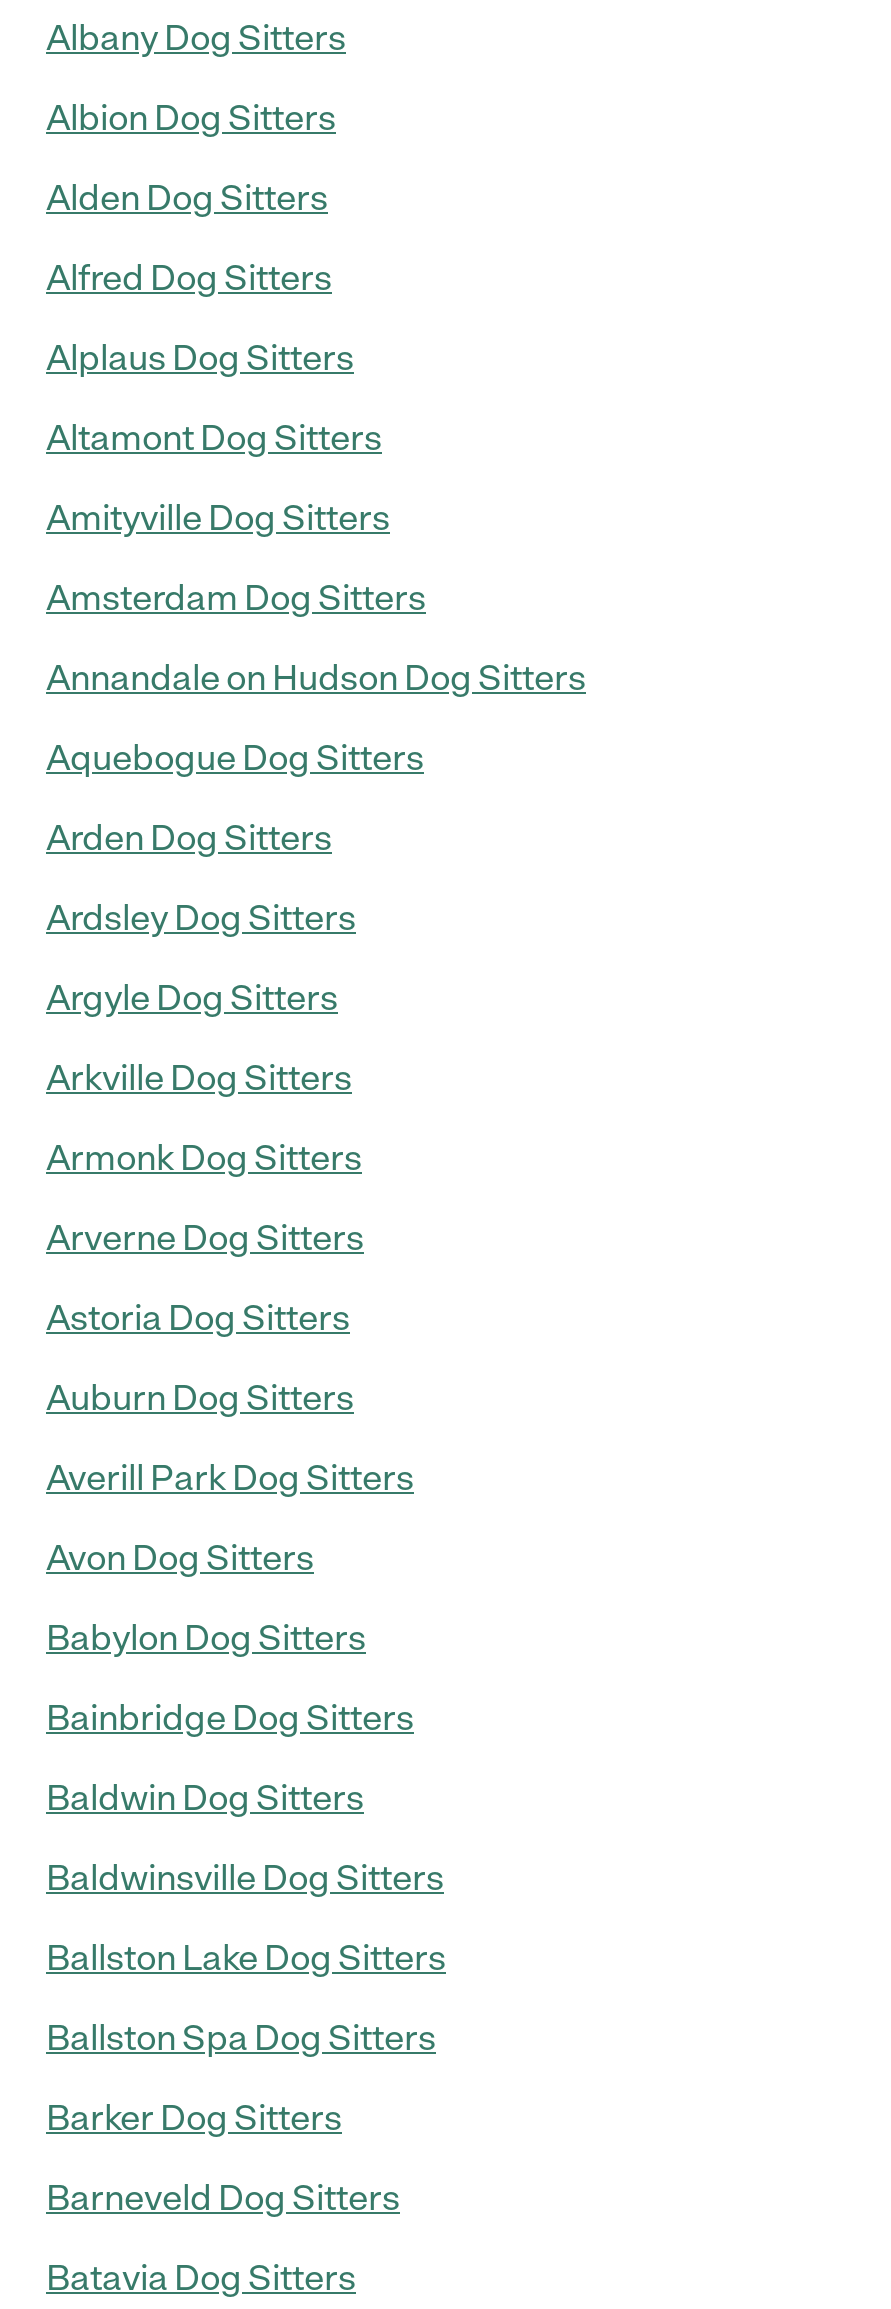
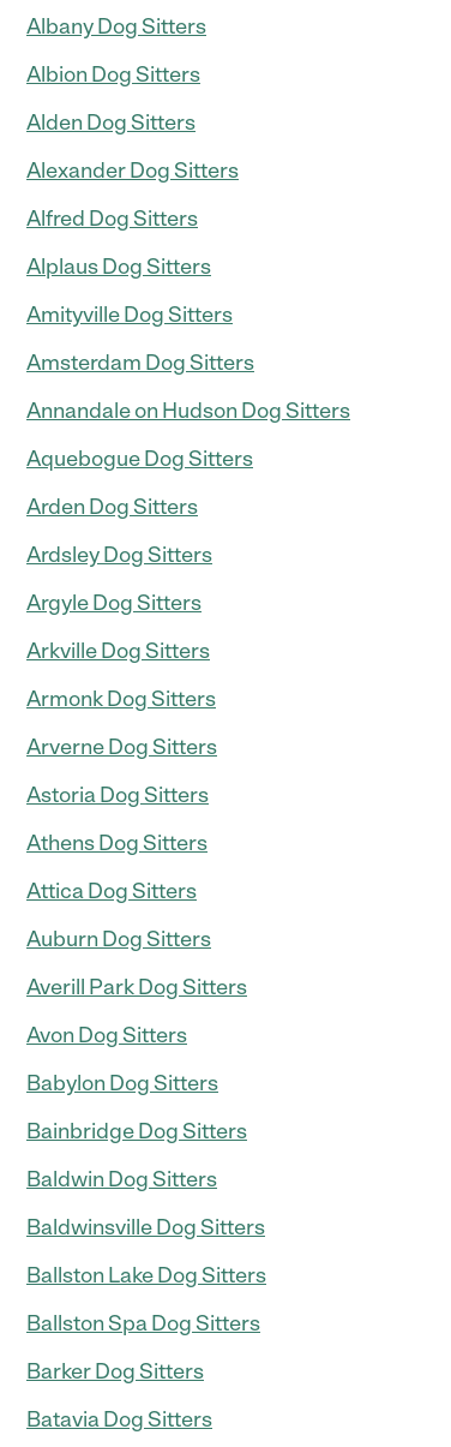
none -> [26,157,239,184] Alexander Dog Sitters
[46,416,382,460] Altamont Dog Sitters -> none
none -> [26,830,208,904] Athens Dog Sitters | Attica Dog Sitters
moved [46,1376,446,2140] -> [26,926,266,1385]: Auburn Dog Sitters | Averill Park Dog Sitters | Avon Dog Sitters | ... | Ballston Spa Dog Sitters | Barker Dog Sitters
[46,2176,400,2220] Barneveld Dog Sitters -> none

